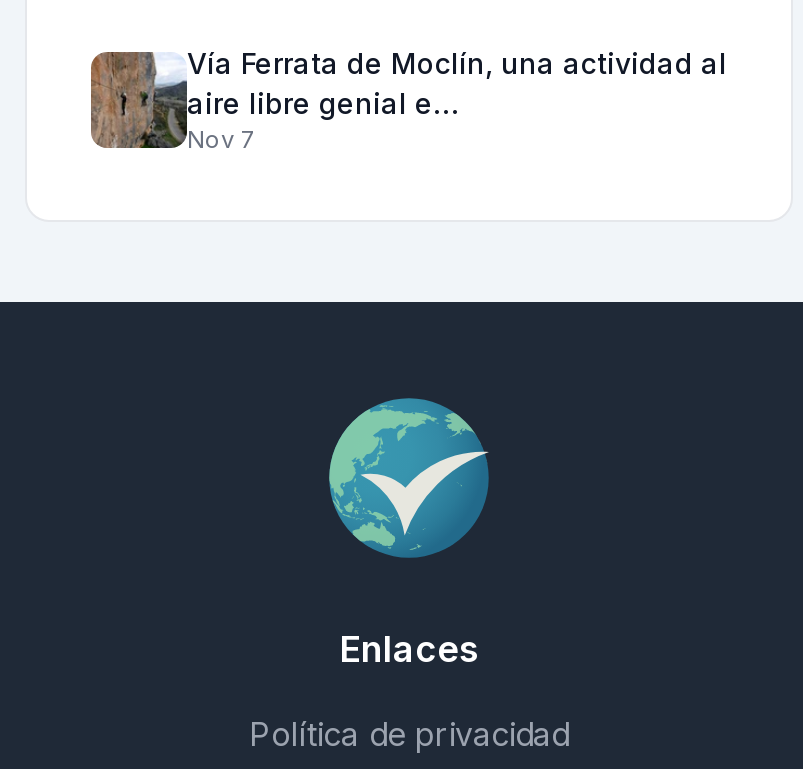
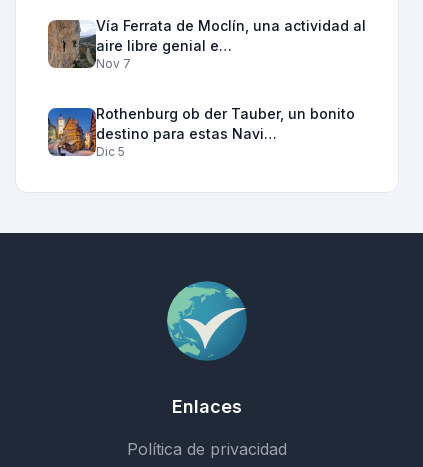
none -> [47,105,355,159] [image] | Rothenburg ob der Tauber, un bonito | destino para estas Navi… | Dic 5

